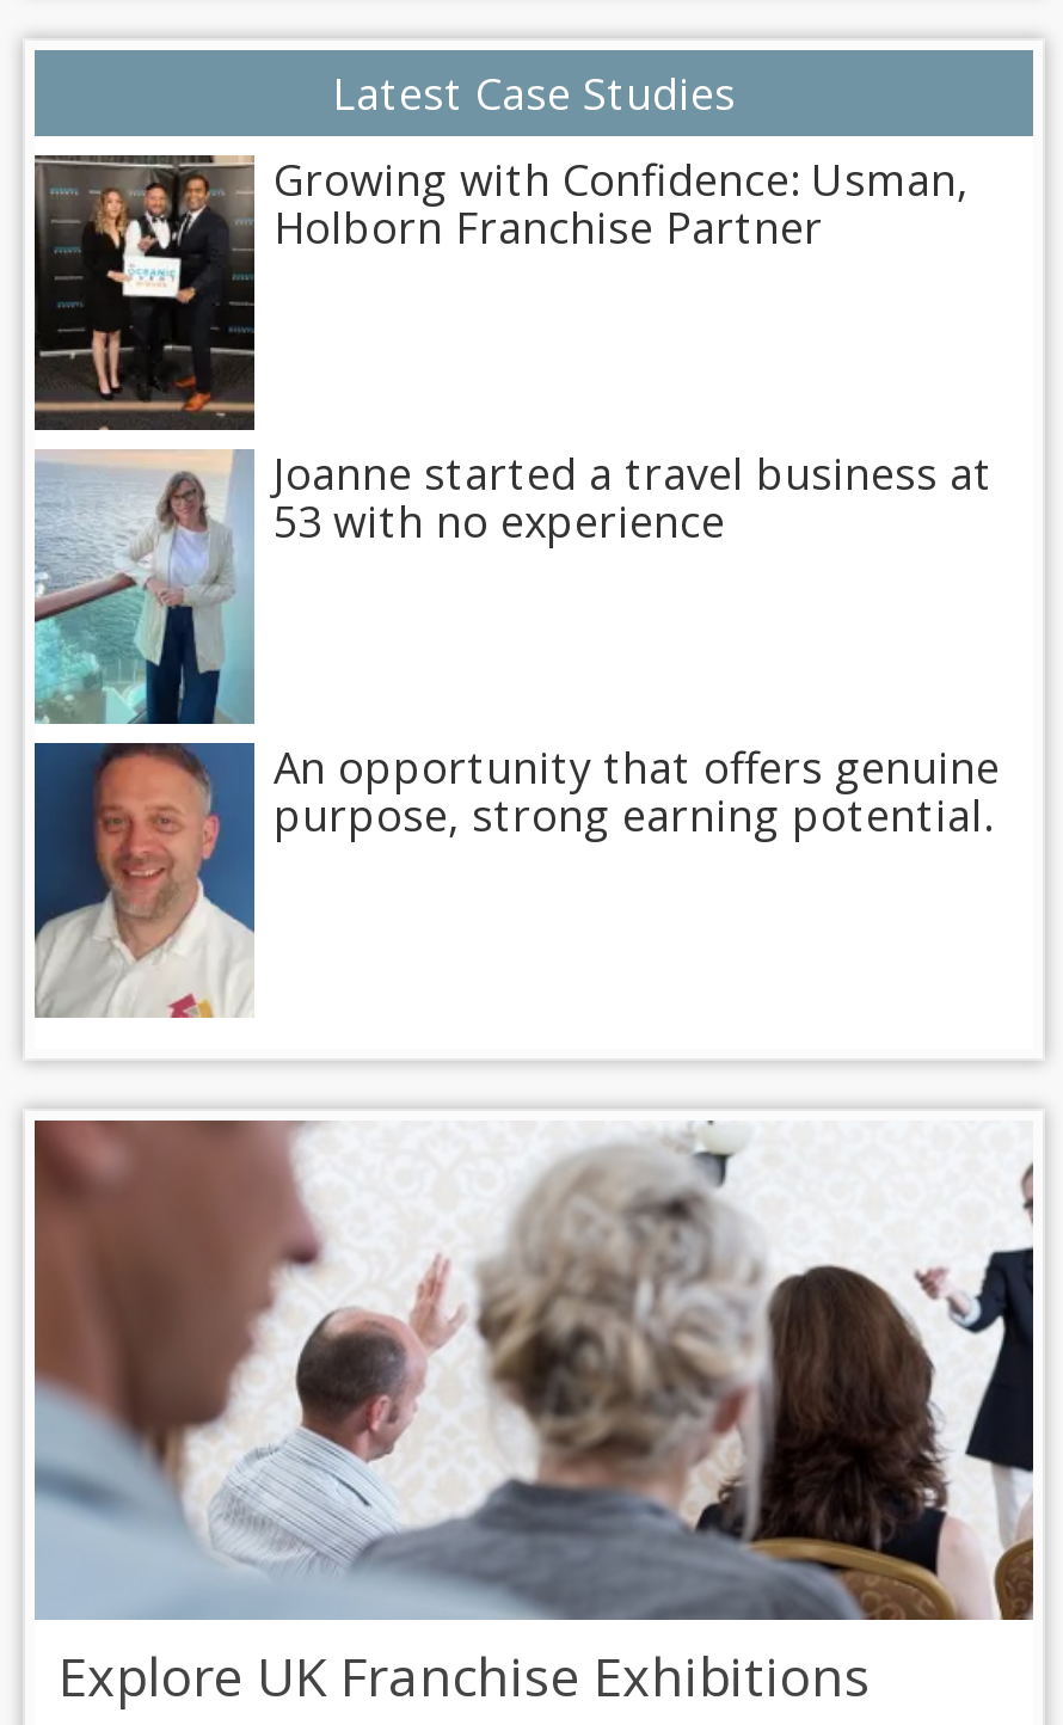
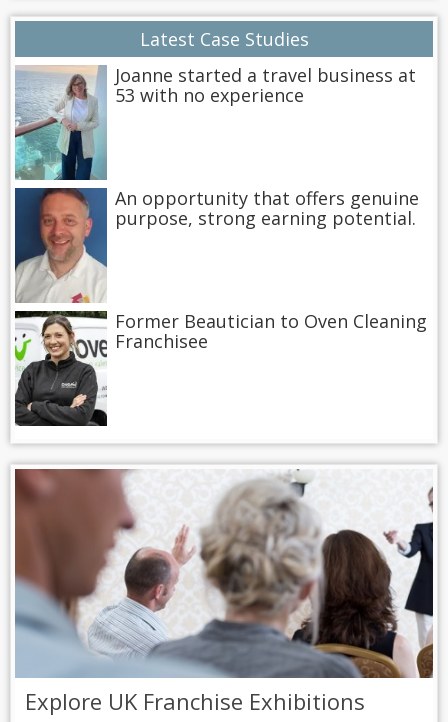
[32,151,969,432] [image] | Growing with Confidence: Usman, | Holborn Franchise Partner -> none
moved [30,442,1000,1023] -> [13,62,419,305]: [image] | Joanne started a travel business at | 53 with no experience | An opportunity that offers genuine | purpose, strong earning potential.
none -> [14,309,427,427] [image] | Former Beautician to Oven Cleaning | Franchisee

